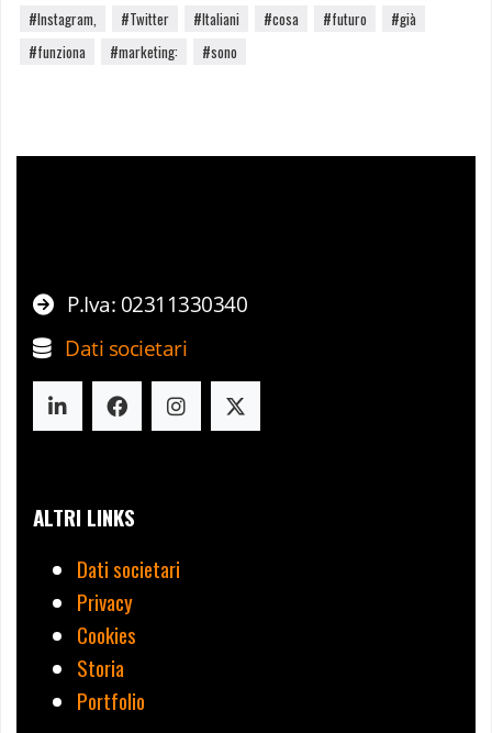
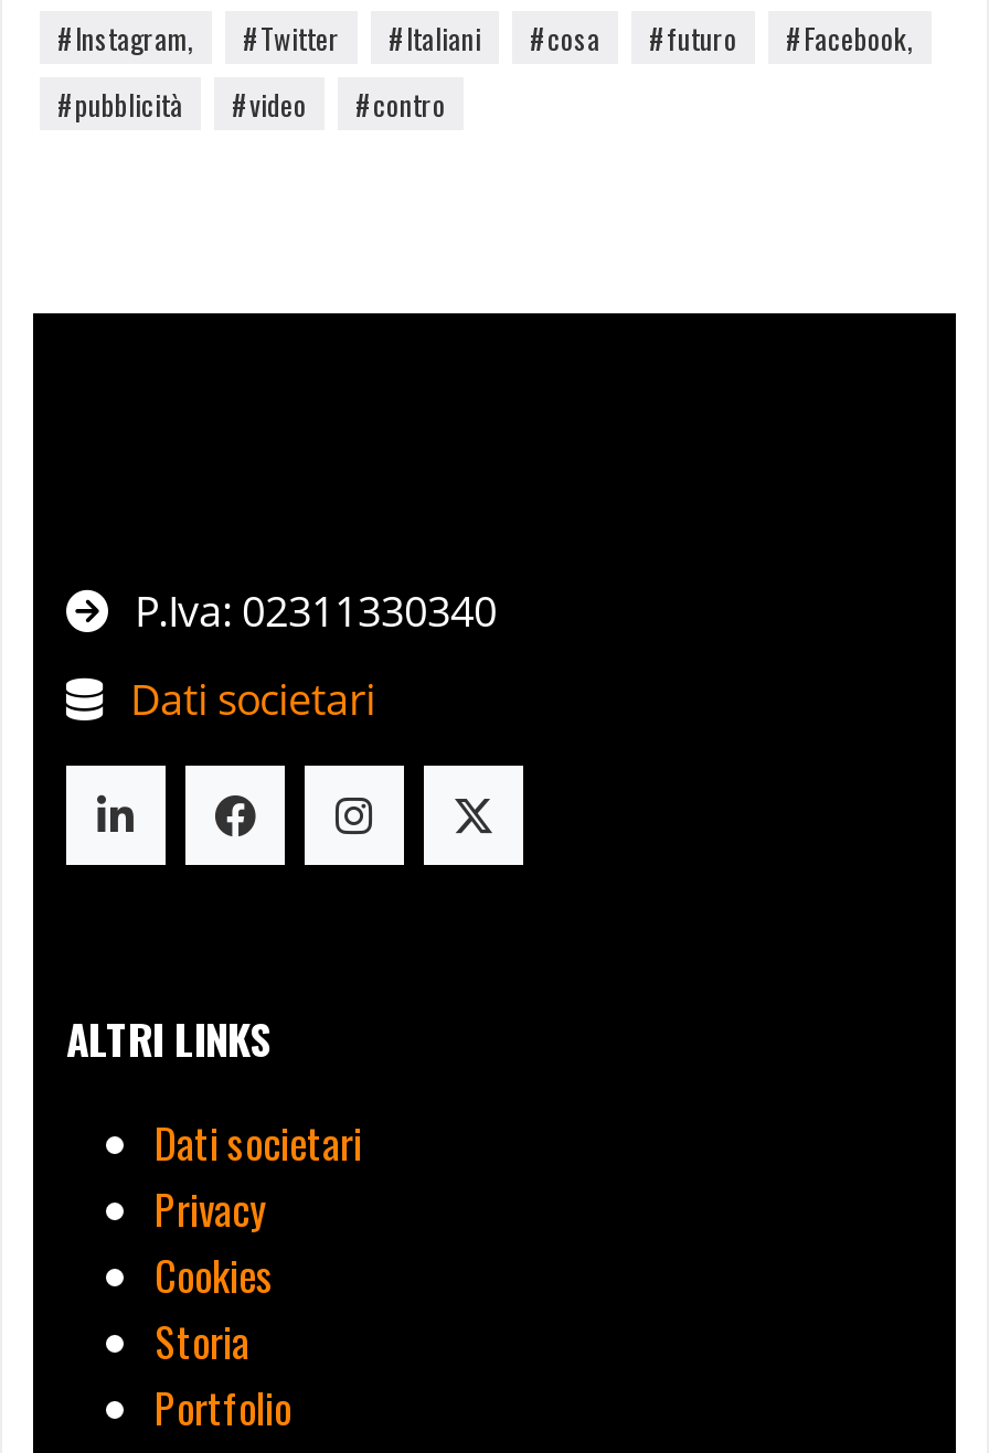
[391,8,416,30] #già -> [786,15,914,60] #Facebook,
[29,41,237,63] #funziona | #marketing: | #sono -> [57,82,446,126] #pubblicità | #video | #contro

